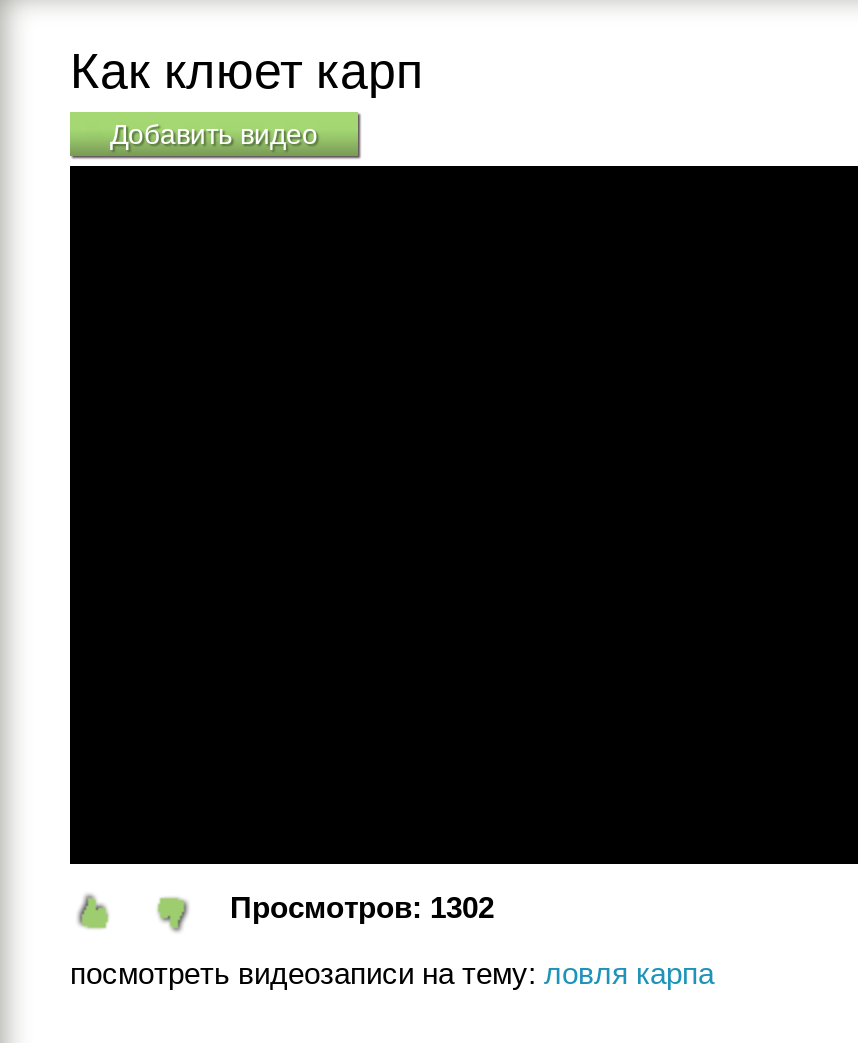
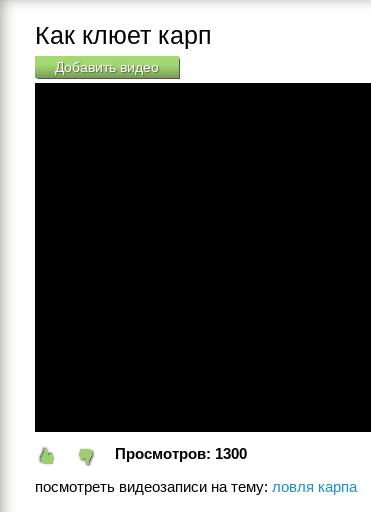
[230,890,494,924] Просмотров: 1302 -> [115,445,247,462] Просмотров: 1300

